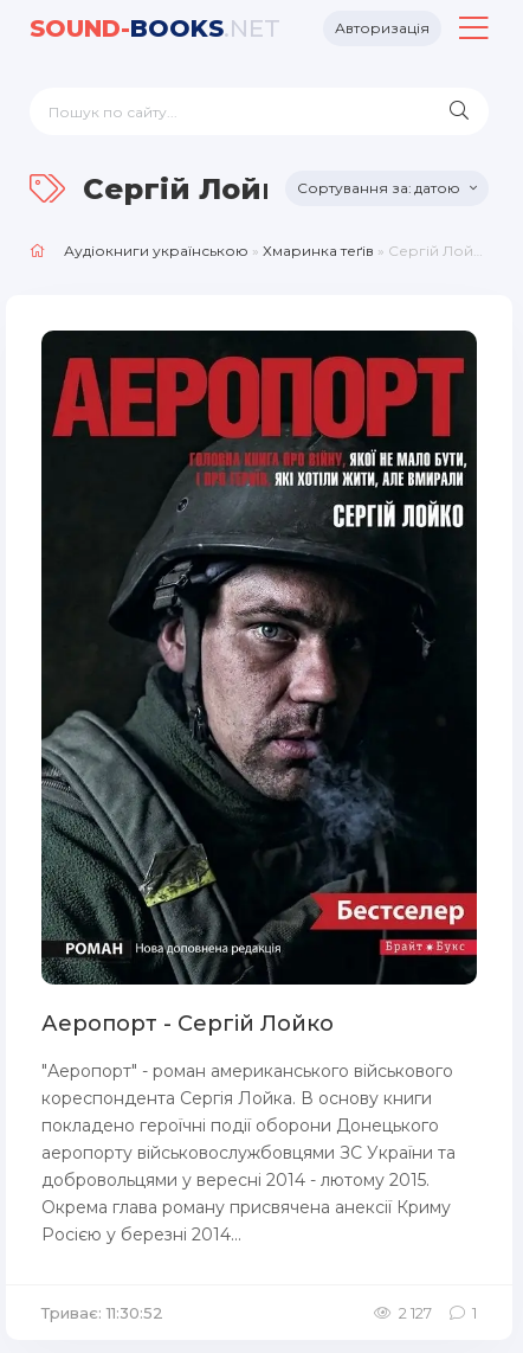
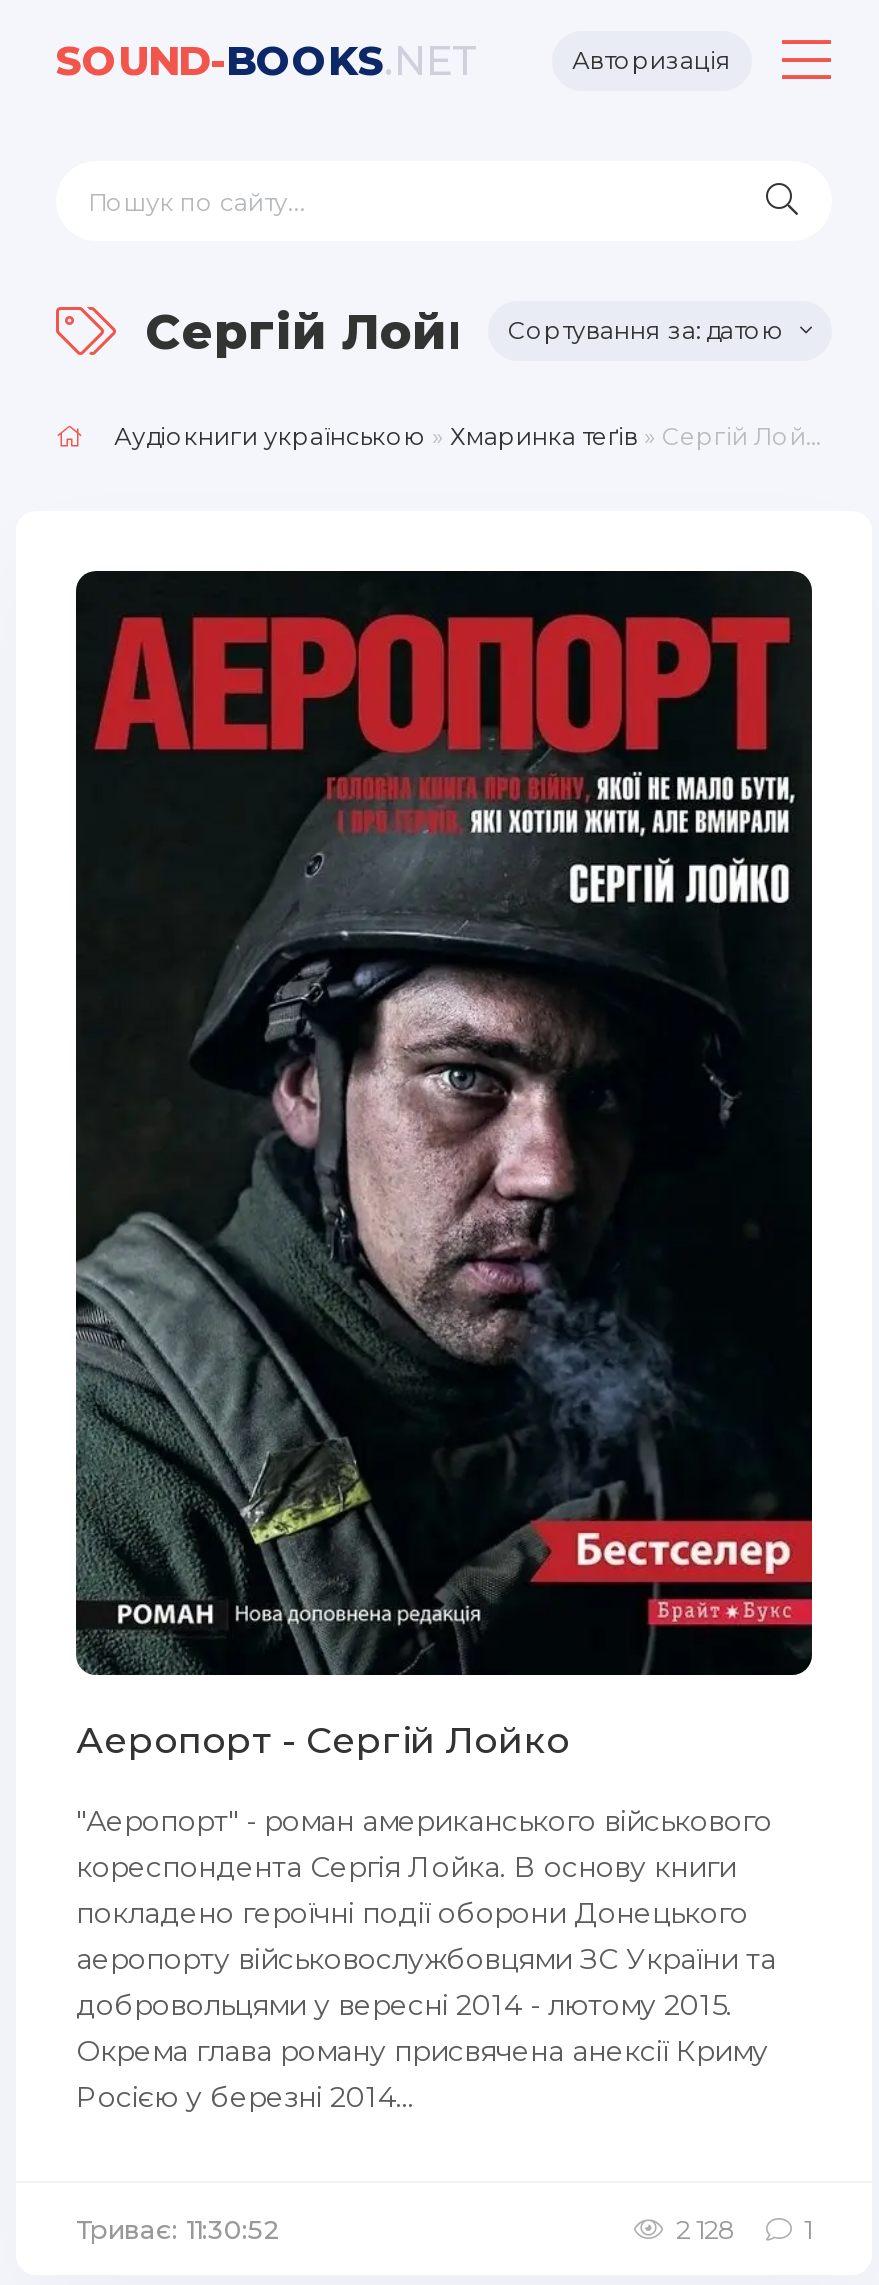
[399,1303,432,1322] 2 127 -> [676,2213,736,2245] 2 128

